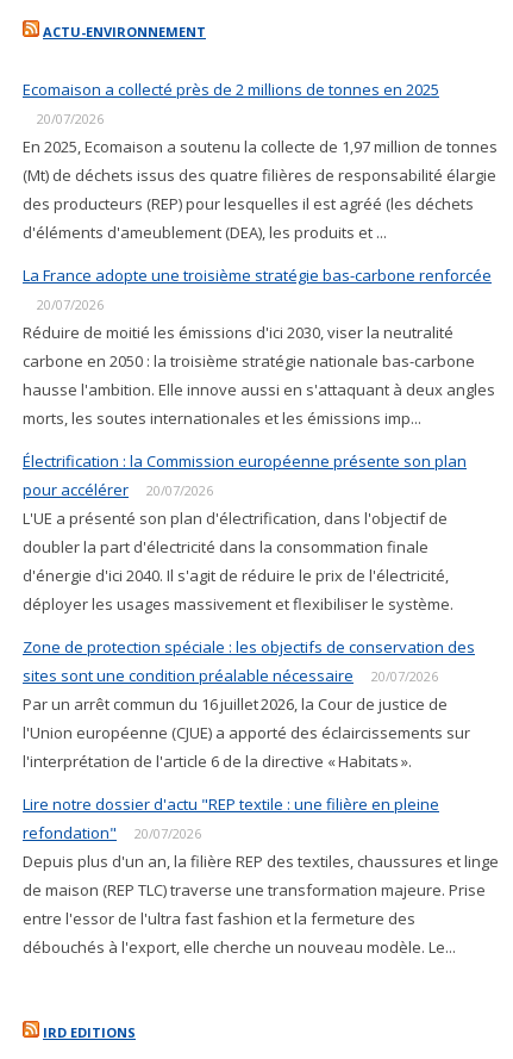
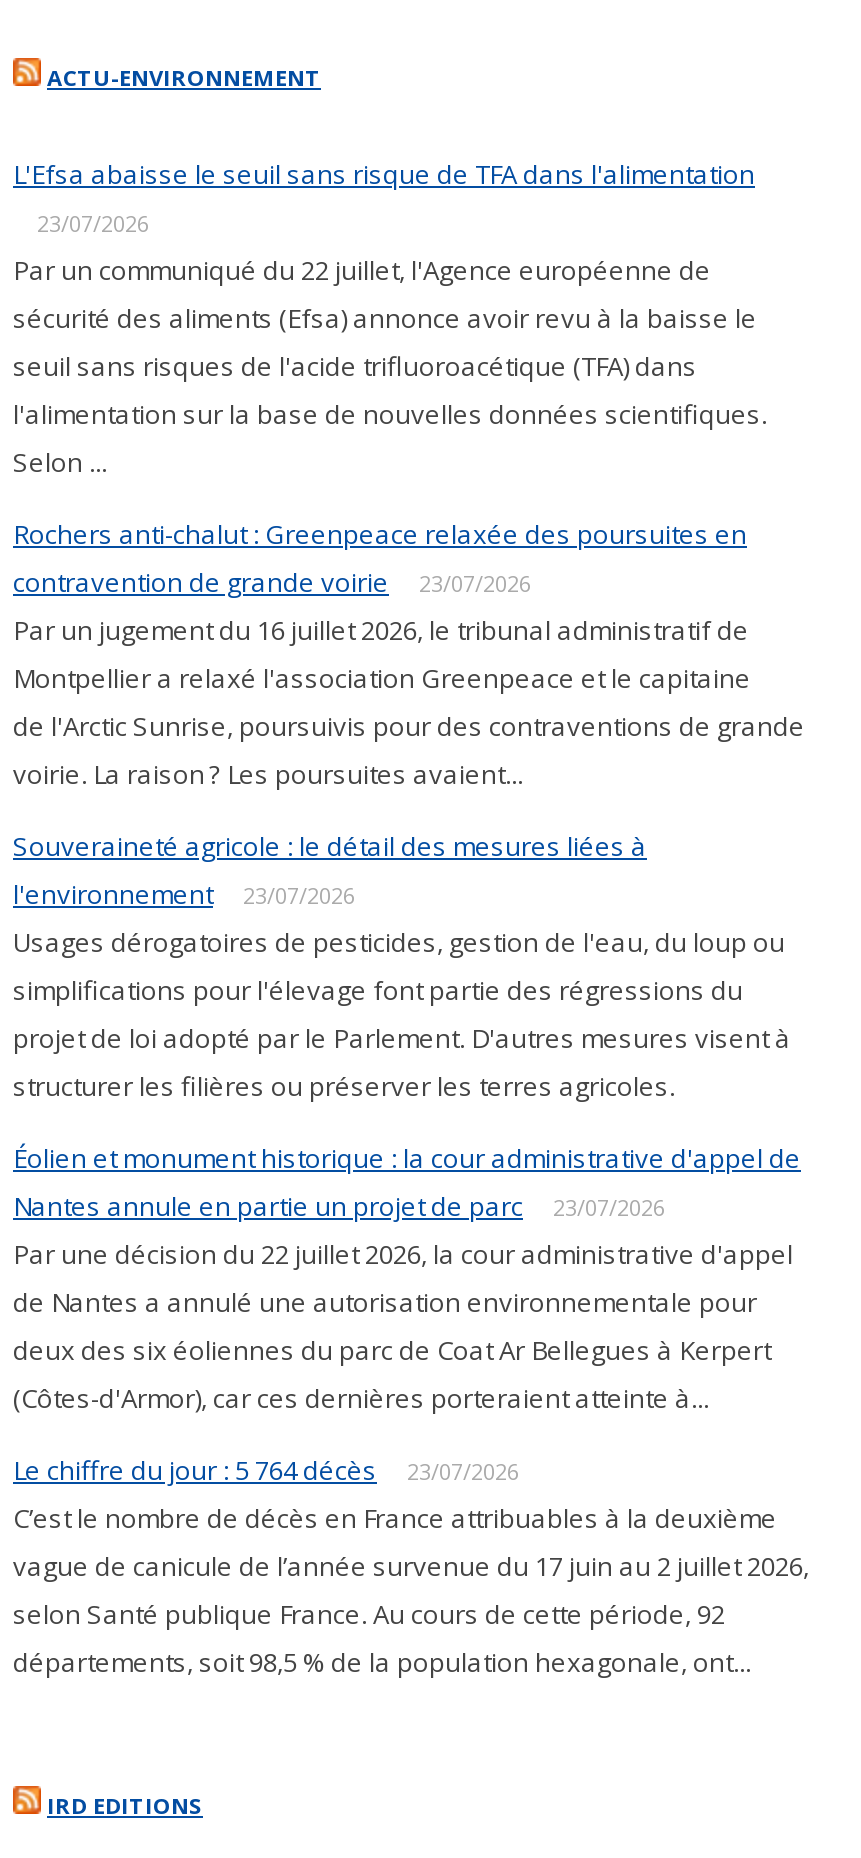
[23,79,498,243] Ecomaison a collecté près de 2 millions de tonnes en 2025 | 20/07/2026 | En 2025, Ecomaison a soutenu la collecte de 1,97 million de tonnes | (Mt) de déchets issus des quatre filières de responsabilité élargie | des producteurs (REP) pour lesquelles il est agréé (les déchets | d'éléments d'ameublement (DEA), les produits et ... -> [13,156,767,480] L'Efsa abaisse le seuil sans risque de TFA dans l'alimentation | 23/07/2026 | Par un communiqué du 22 juillet, l'Agence européenne de | sécurité des aliments (Efsa) annonce avoir revu à la baisse le | seuil sans risques de l'acide trifluoroacétique (TFA) dans | l'alimentation sur la base de nouvelles données scientifiques. | Selon ...
[23,265,495,429] La France adopte une troisième stratégie bas-carbone renforcée | 20/07/2026 | Réduire de moitié les émissions d'ici 2030, viser la neutralité | carbone en 2050 : la troisième stratégie nationale bas-carbone | hausse l'ambition. Elle innove aussi en s'attaquant à deux angles | morts, les soutes internationales et les émissions imp... -> [13,516,805,792] Rochers anti-chalut : Greenpeace relaxée des poursuites en | contravention de grande voirie | 23/07/2026 | Par un jugement du 16 juillet 2026, le tribunal administratif de | Montpellier a relaxé l'association Greenpeace et le capitaine | de l'Arctic Sunrise, poursuivis pour des contraventions de grande | voirie. La raison ? Les poursuites avaient...
[23,451,467,615] Électrification : la Commission européenne présente son plan | pour accélérer | 20/07/2026 | L'UE a présenté son plan d'électrification, dans l'objectif de | doubler la part d'électricité dans la consommation finale | d'énergie d'ici 2040. Il s'agit de réduire le prix de l'électricité, | déployer les usages massivement et flexibiliser le système. -> [13,828,791,1104] Souveraineté agricole : le détail des mesures liées à | l'environnement | 23/07/2026 | Usages dérogatoires de pesticides, gestion de l'eau, du loup ou | simplifications pour l'élevage font partie des régressions du | projet de loi adopté par le Parlement. D'autres mesures visent à | structurer les filières ou préserver les terres agricoles.
[23,636,475,772] Zone de protection spéciale : les objectifs de conservation des | sites sont une condition préalable nécessaire | 20/07/2026 | Par un arrêt commun du 16 juillet 2026, la Cour de justice de | l'Union européenne (CJUE) a apporté des éclaircissements sur | l'interprétation de l'article 6 de la directive « Habitats ». -> [13,1140,801,1416] Éolien et monument historique : la cour administrative d'appel de | Nantes annule en partie un projet de parc | 23/07/2026 | Par une décision du 22 juillet 2026, la cour administrative d'appel | de Nantes a annulé une autorisation environnementale pour | deux des six éoliennes du parc de Coat Ar Bellegues à Kerpert | (Côtes-d'Armor), car ces dernières porteraient atteinte à...
[23,794,499,958] Lire notre dossier d'actu "REP textile : une filière en pleine | refondation" | 20/07/2026 | Depuis plus d'un an, la filière REP des textiles, chaussures et linge | de maison (REP TLC) traverse une transformation majeure. Prise | entre l'essor de l'ultra fast fashion et la fermeture des | débouchés à l'export, elle cherche un nouveau modèle. Le... -> [13,1452,809,1680] Le chiffre du jour : 5 764 décès | 23/07/2026 | C’est le nombre de décès en France attribuables à la deuxième | vague de canicule de l’année survenue du 17 juin au 2 juillet 2026, | selon Santé publique France. Au cours de cette période, 92 | départements, soit 98,5 % de la population hexagonale, ont...

